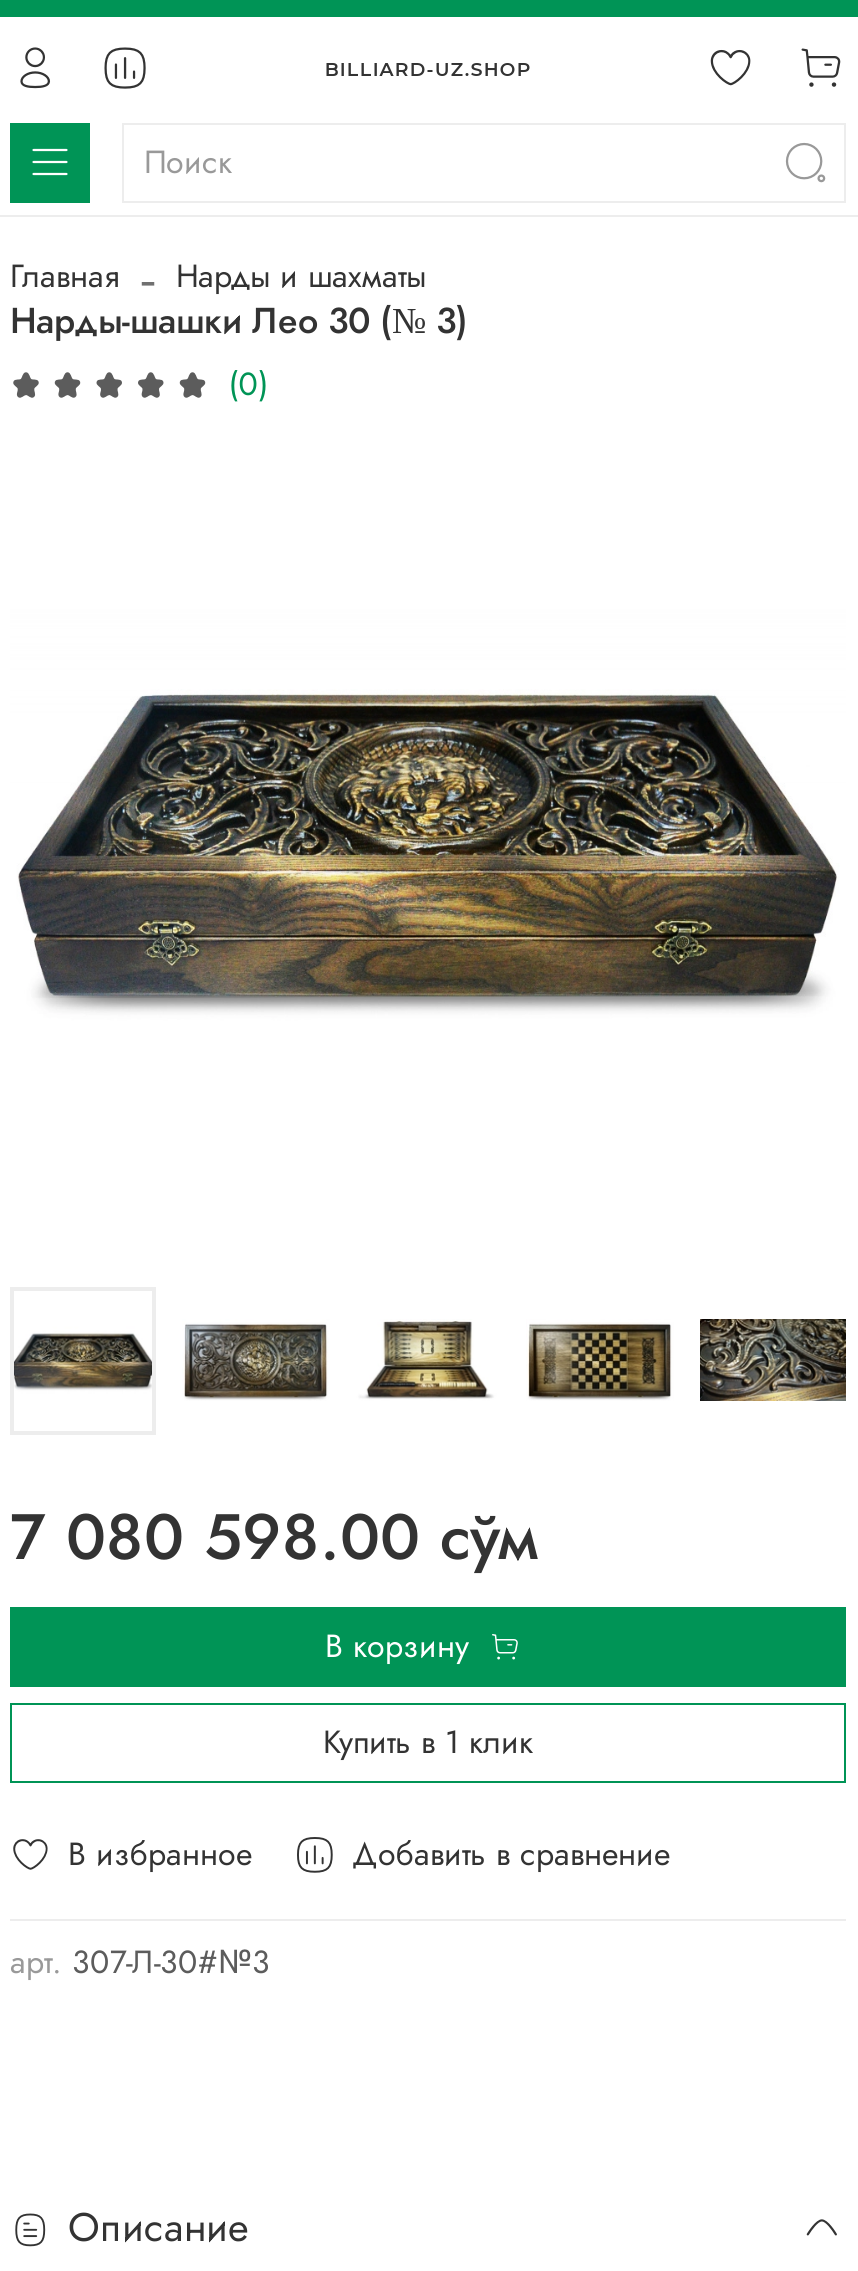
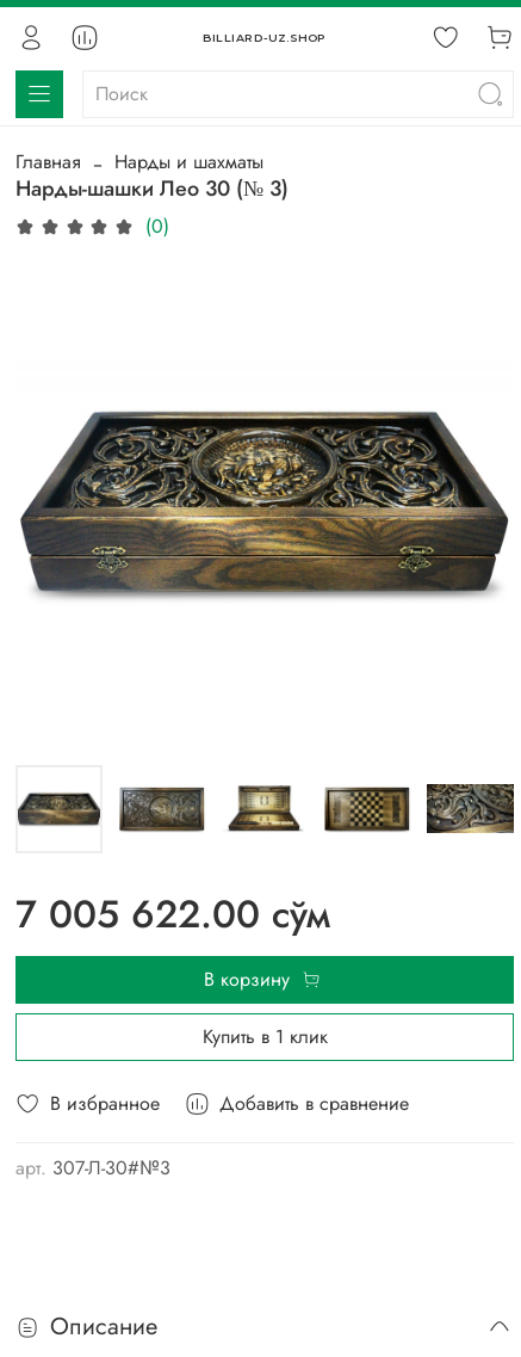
[10,1490,538,1582] 7 080 598.00 сўм -> [15,886,330,941] 7 005 622.00 сўм

